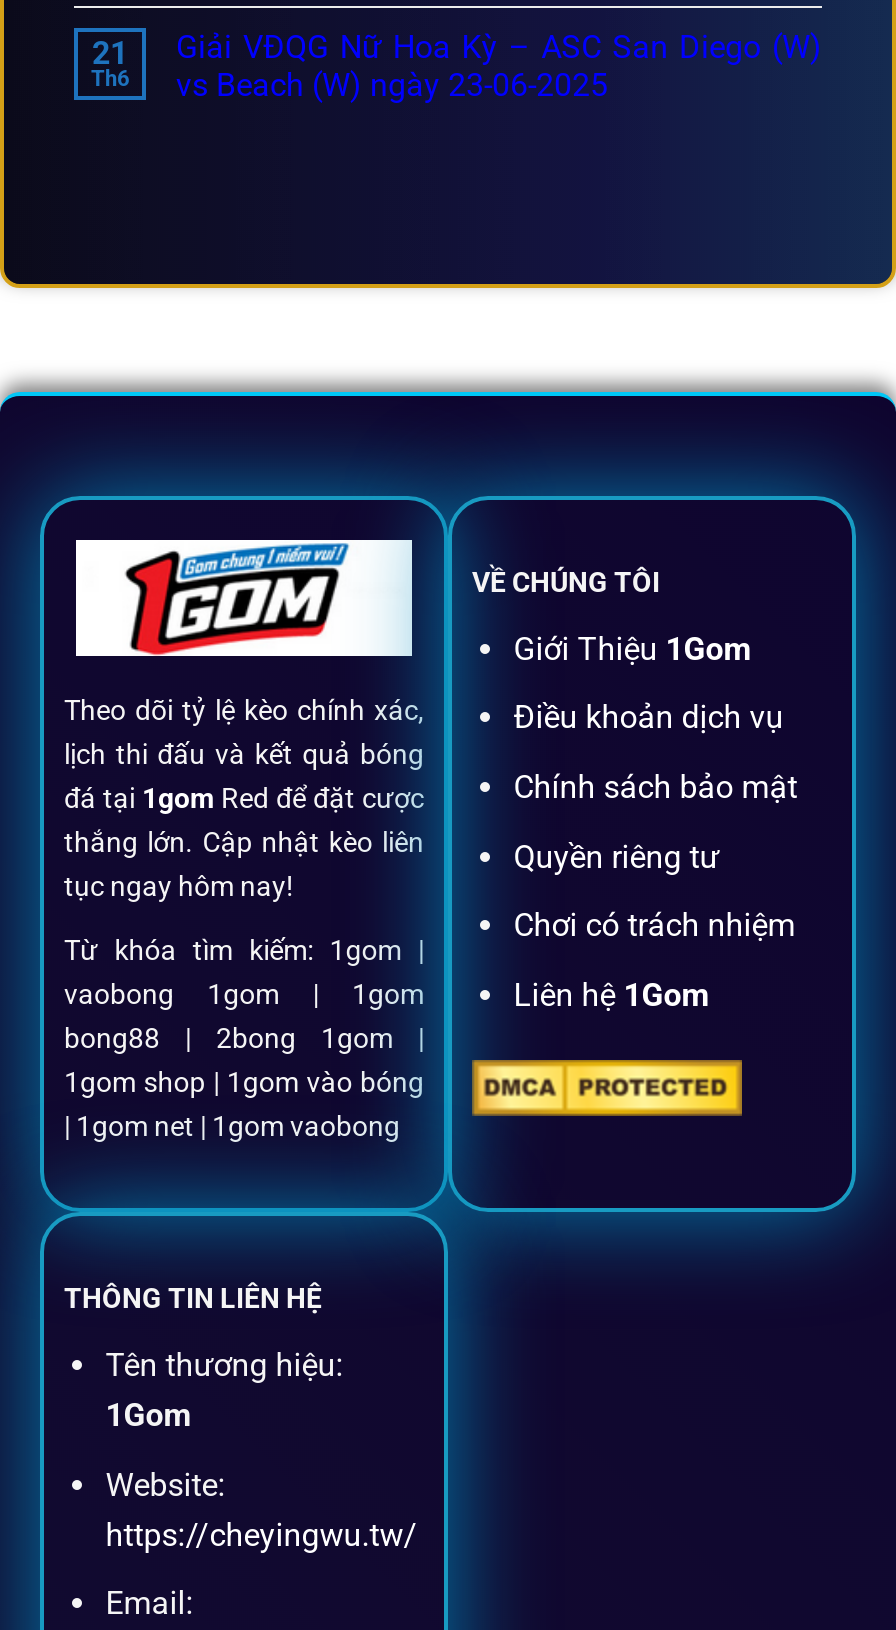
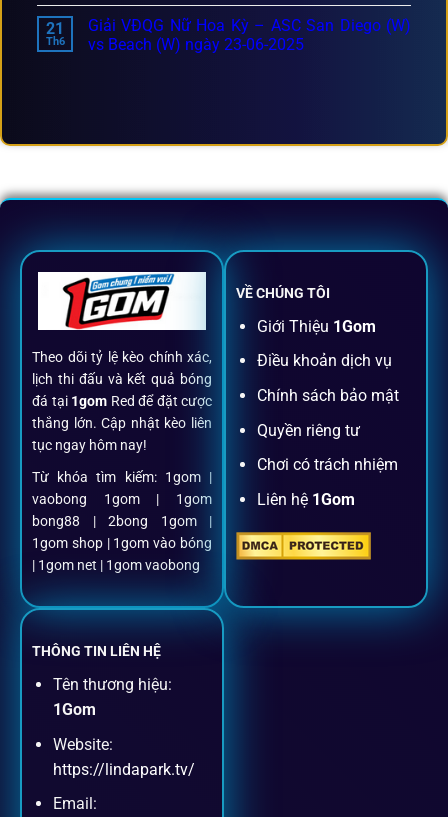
[106,1516,418,1554] https://cheyingwu.tw/ -> [53,760,195,779] https://lindapark.tv/

